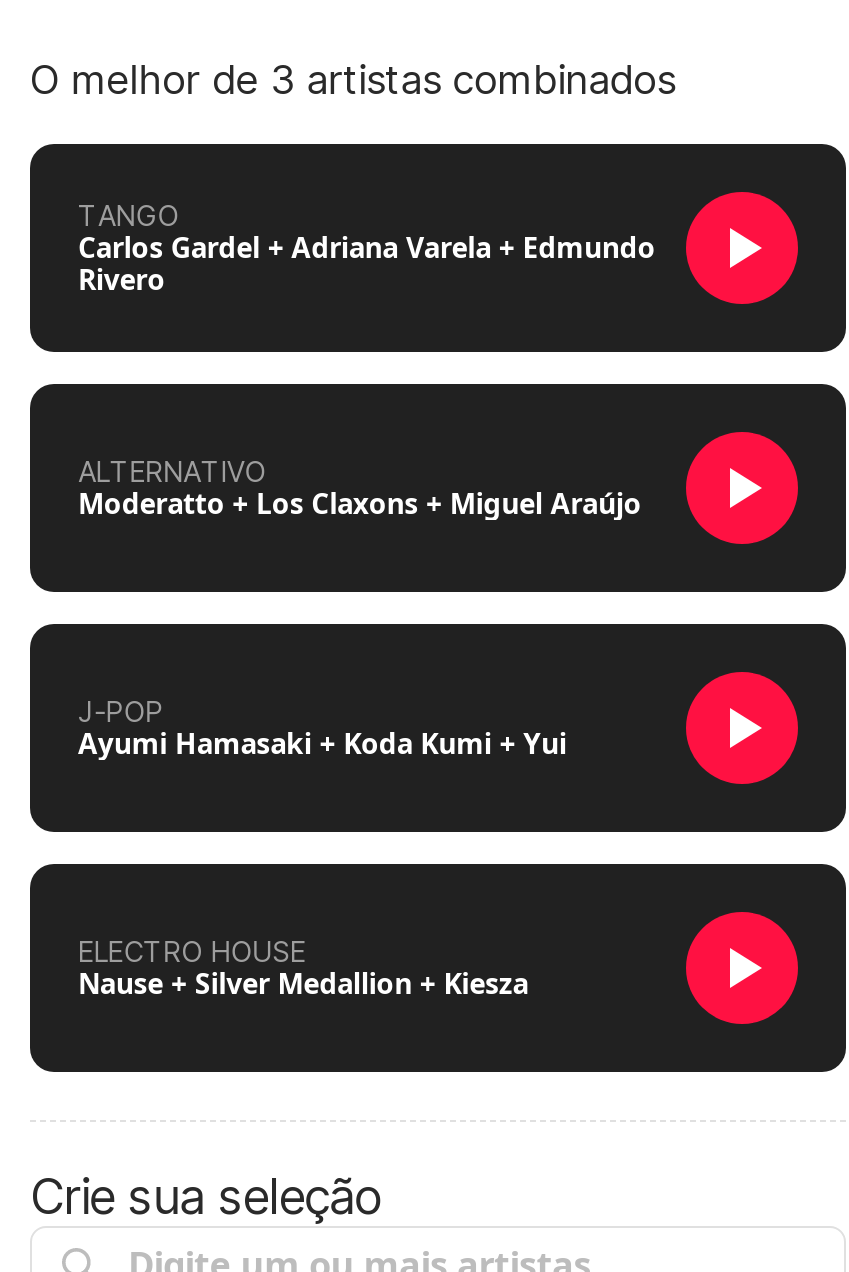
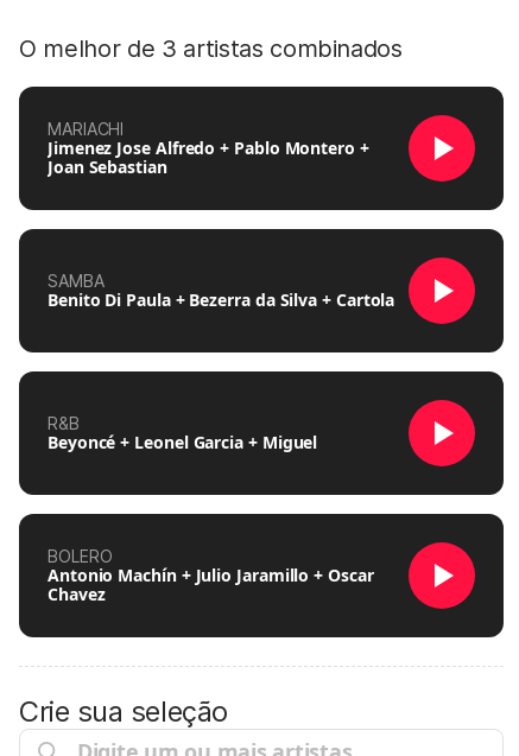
[78,198,655,298] TANGO | Carlos Gardel + Adriana Varela + Edmundo | Rivero -> [48,119,369,178] MARIACHI | Jimenez Jose Alfredo + Pablo Montero + | Joan Sebastian
[78,454,641,522] ALTERNATIVO | Moderatto + Los Claxons + Miguel Araújo -> [48,271,395,311] SAMBA | Benito Di Paula + Bezerra da Silva + Cartola
[78,694,567,762] J-POP | Ayumi Hamasaki + Koda Kumi + Yui -> [48,413,317,453] R&B | Beyoncé + Leonel Garcia + Miguel
[78,934,528,1002] ELECTRO HOUSE | Nause + Silver Medallion + Kiesza -> [48,546,374,605] BOLERO | Antonio Machín + Julio Jaramillo + Oscar | Chavez

